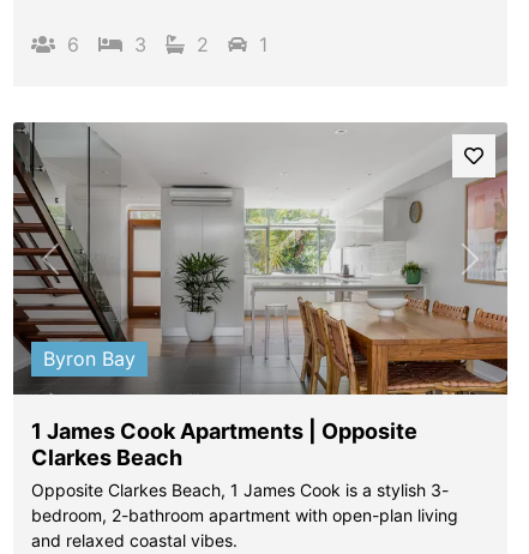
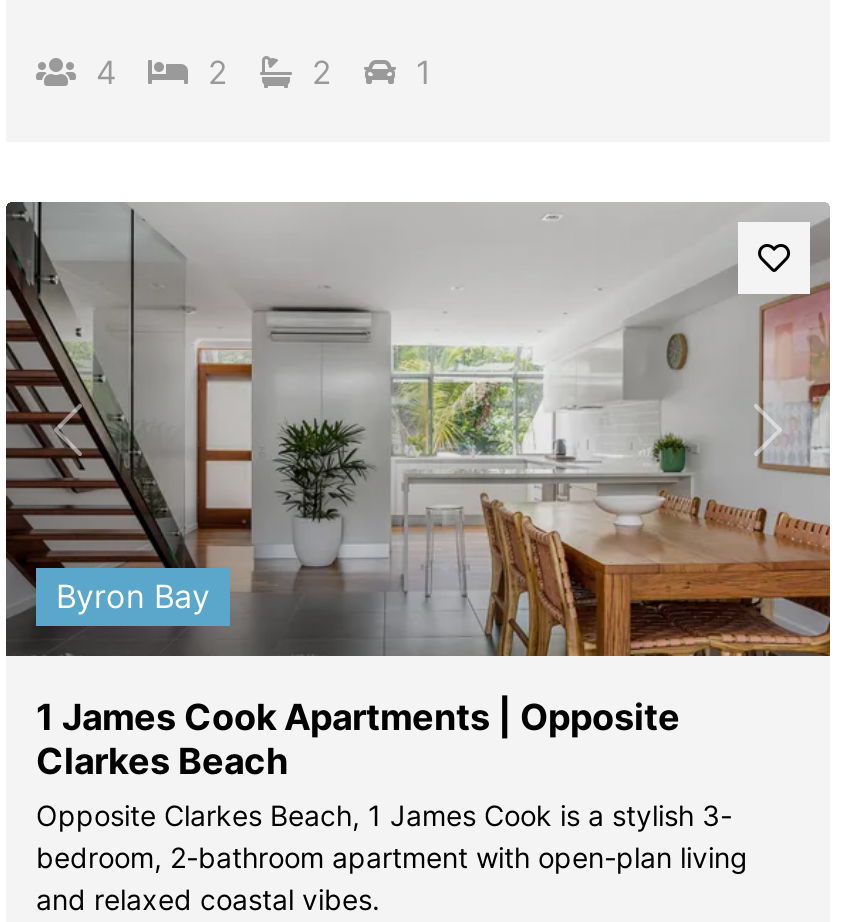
[61,33,146,57] 6 | 3 -> [86,53,228,93] 4 | 2

